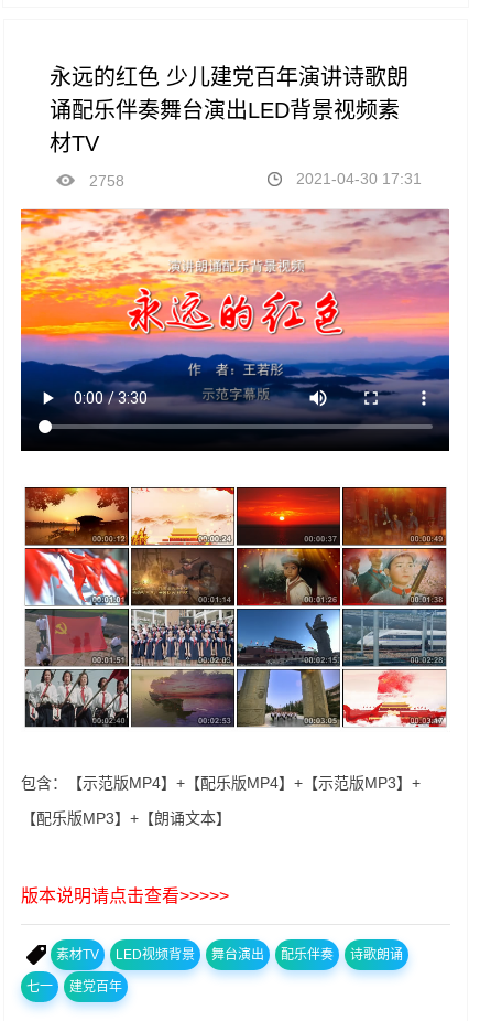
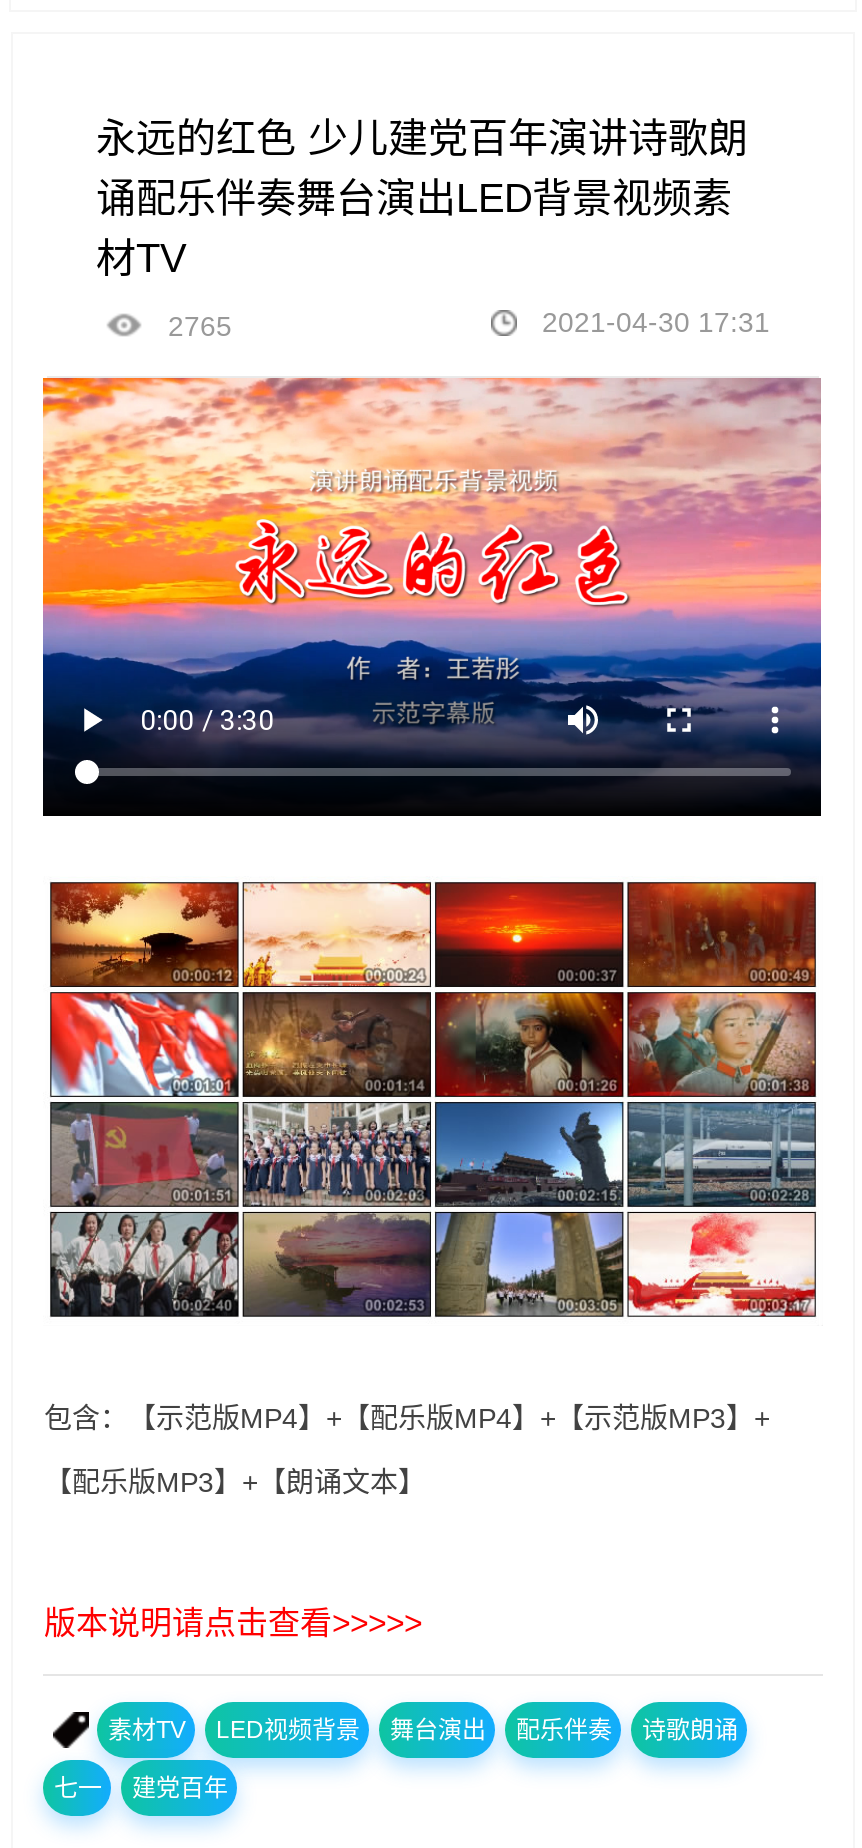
[90,172,125,190] 2758 -> [168,310,232,342] 2765

